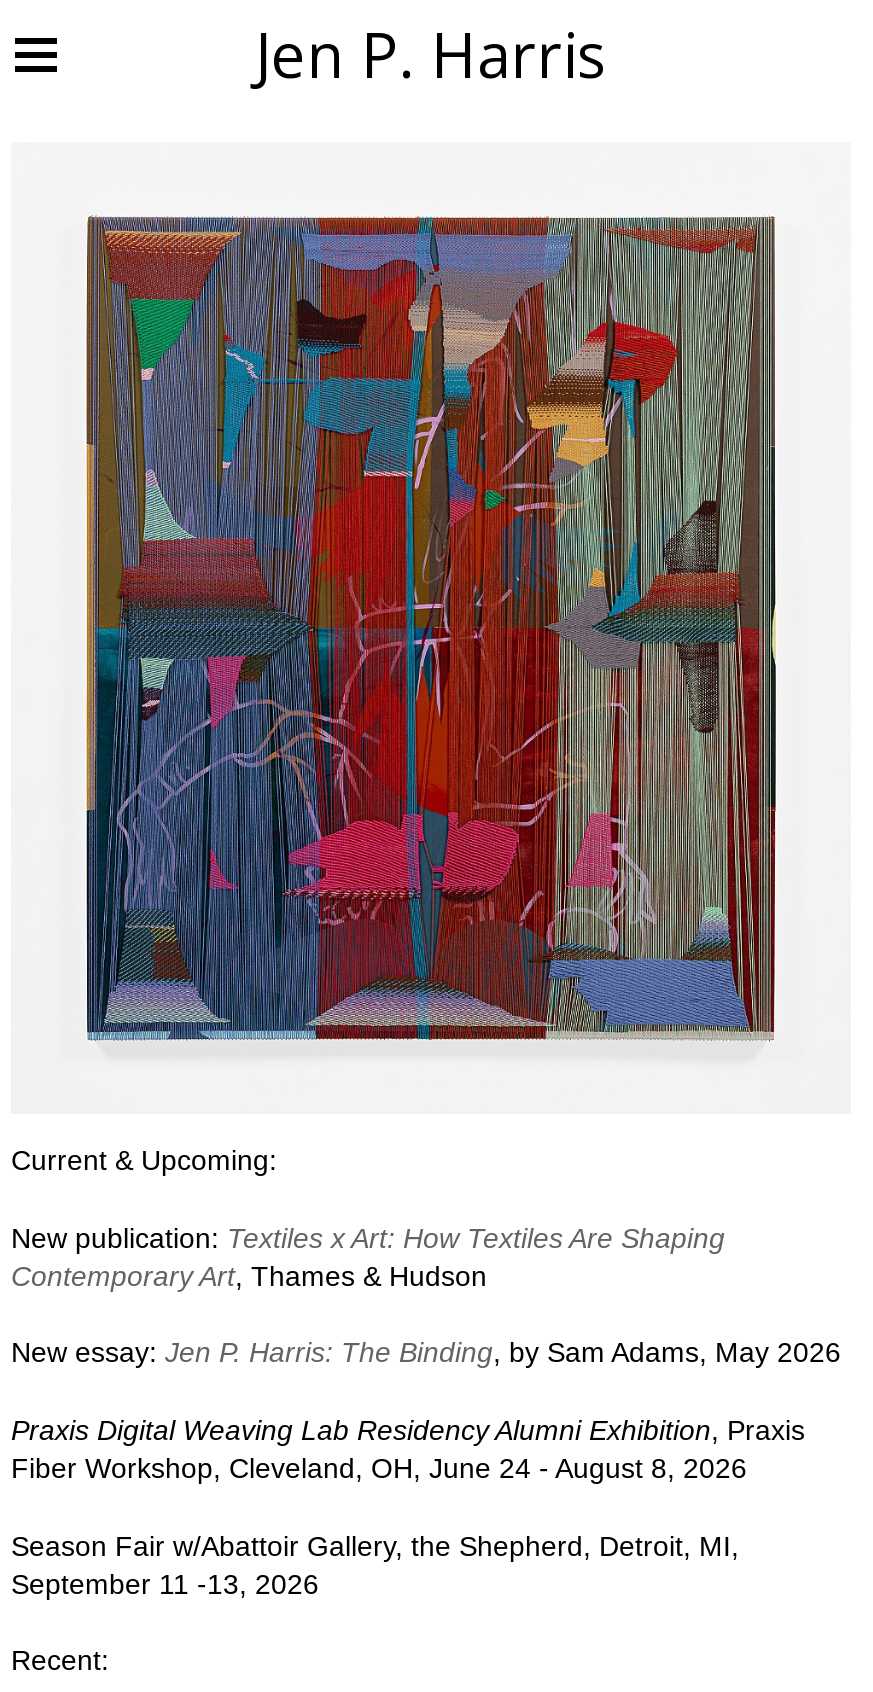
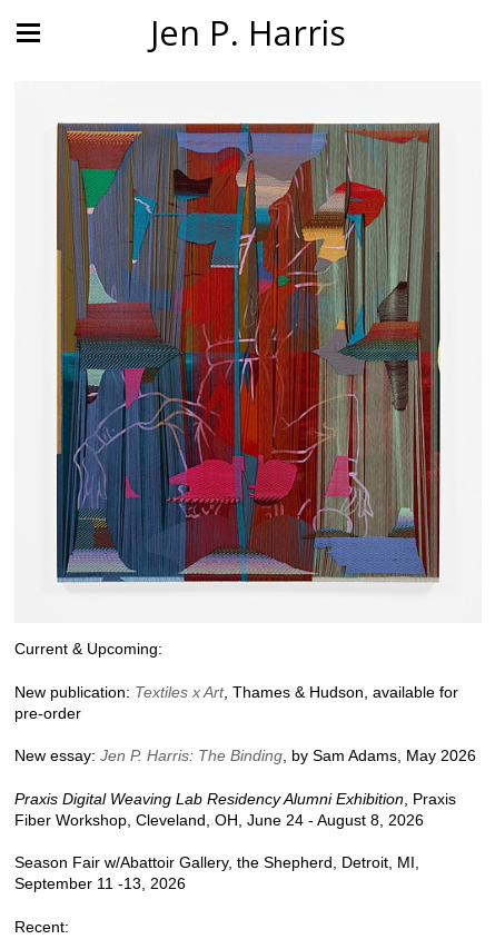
[11,1221,725,1291] New publication: Textiles x Art: How Textiles Are Shaping | Contemporary Art, Thames & Hudson -> [14,683,458,722] New publication: Textiles x Art, Thames & Hudson, available for | pre-order

